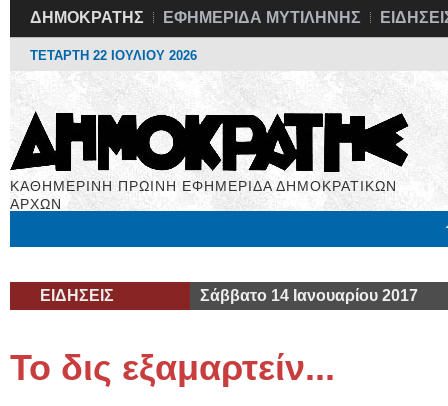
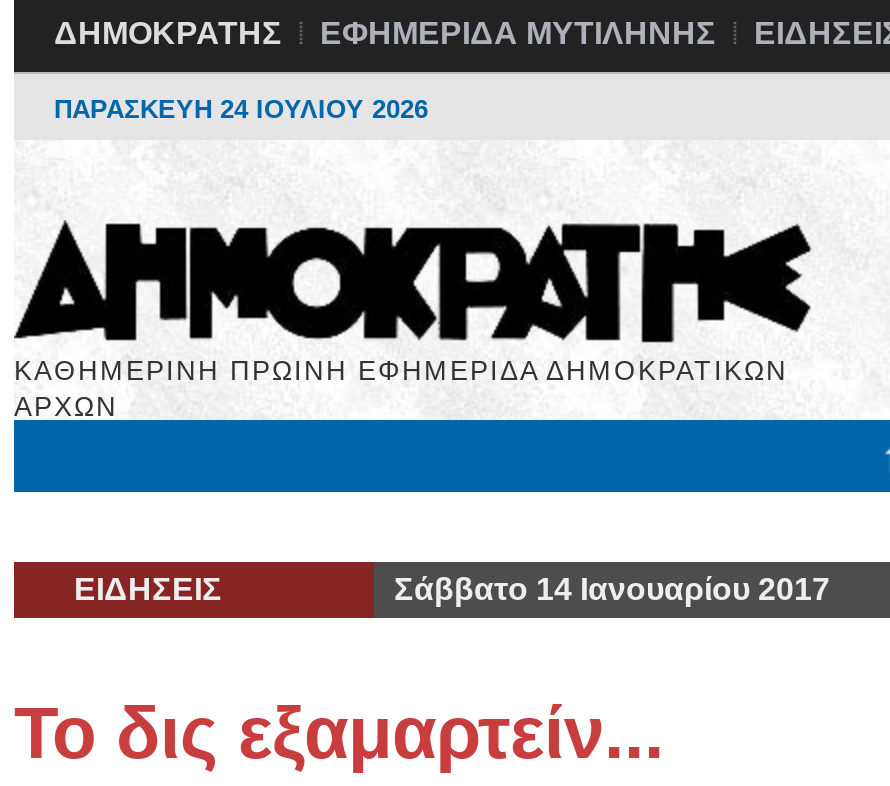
[30,48,197,63] ΤΕΤΑΡΤΗ 22 ΙΟΥΛΙΟΥ 2026 -> [54,94,428,124] ΠΑΡΑΣΚΕΥΗ 24 ΙΟΥΛΙΟΥ 2026

